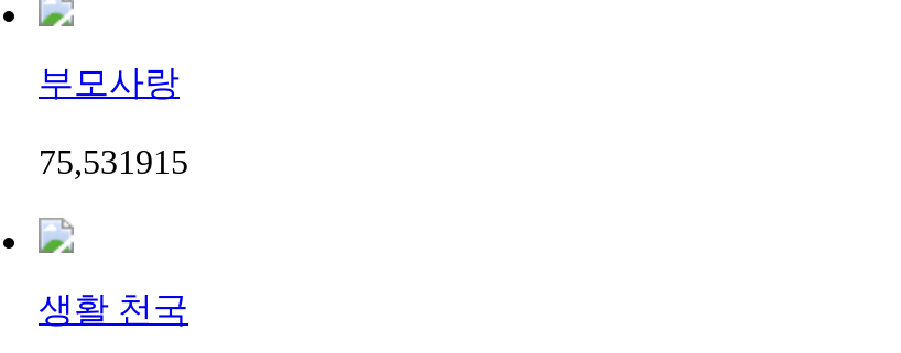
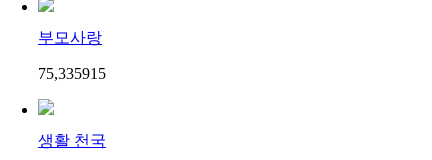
[39,143,188,180] 75,531 915 -> [38,65,106,82] 75,335 915

